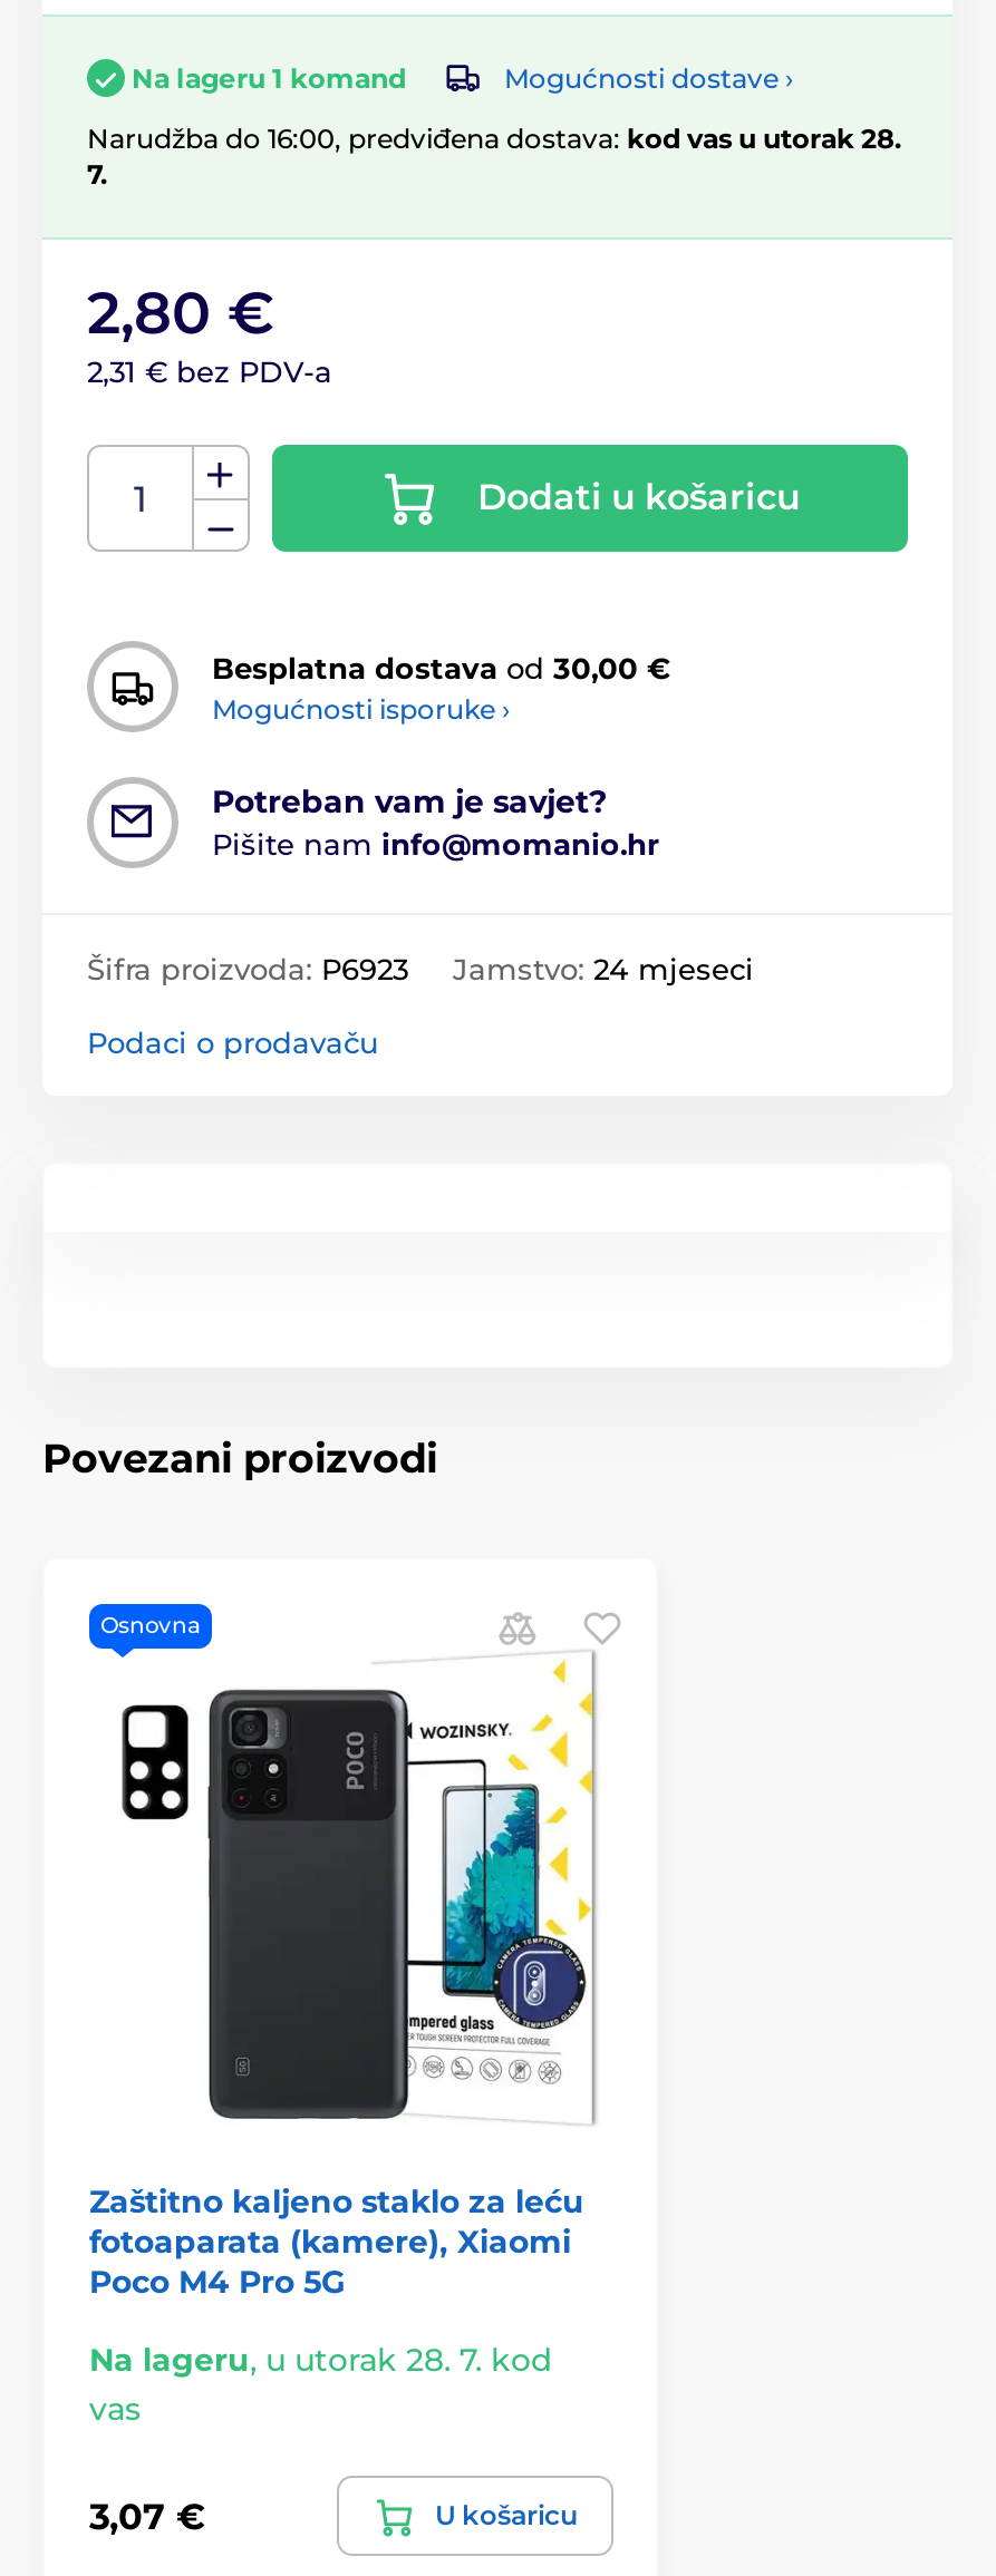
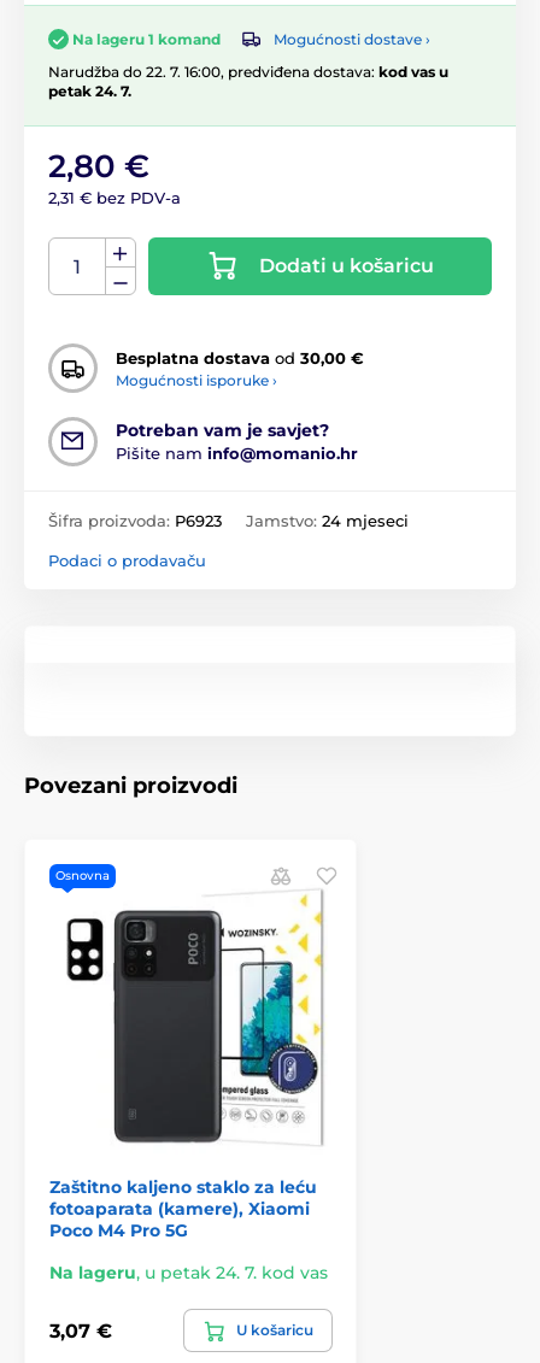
[87,122,901,191] Narudžba do 16:00, predviđena dostava: kod vas u utorak 28. | 7. -> [48,63,448,100] Narudžba do 22. 7. 16:00, predviđena dostava: kod vas u | petak 24. 7.
[89,2340,553,2429] Na lageru, u utorak 28. 7. kod | vas -> [49,1262,328,1284] Na lageru, u petak 24. 7. kod vas

